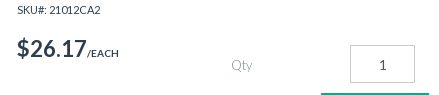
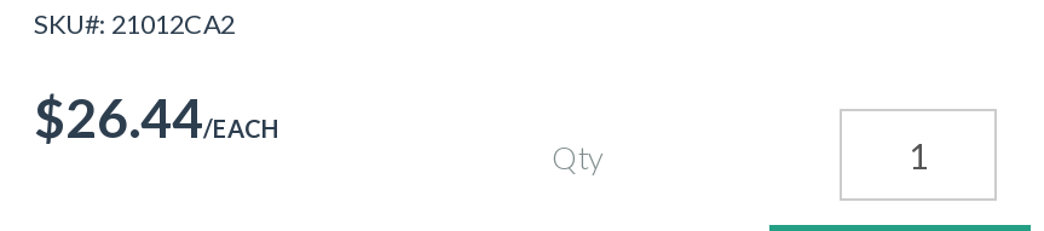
[17,35,119,62] $26.17/EACH -> [34,85,281,150] $26.44/EACH

